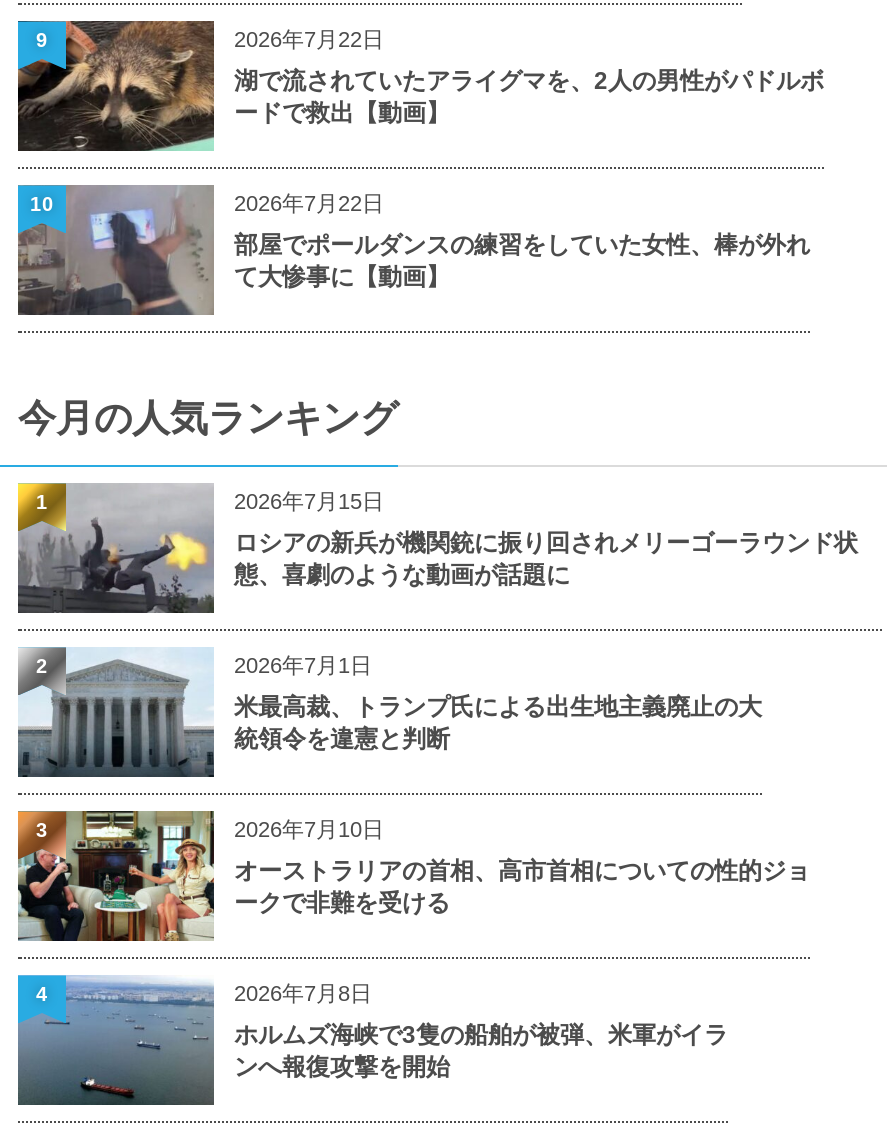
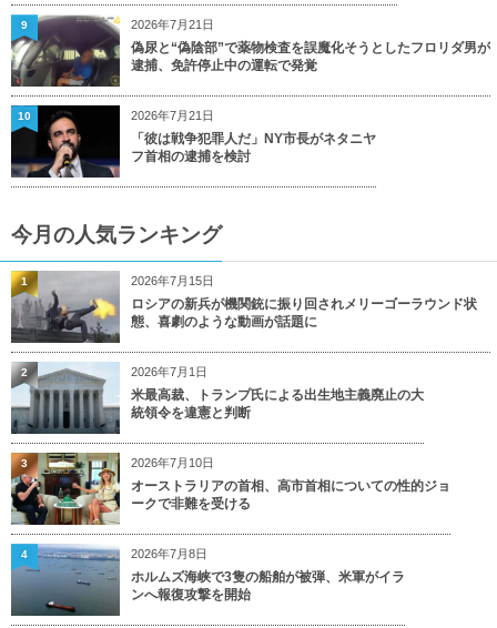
[16,19,384,151] [image] | 2026年7月22日 -> [11,14,214,88] [image] | 2026年7月21日
[234,68,824,128] 湖で流されていたアライグマを、2人の男性がパドルボ | ードで救出【動画】 -> [131,40,490,74] 偽尿と“偽陰部”で薬物検査を誤魔化そうとしたフロリダ男が | 逮捕、免許停止中の運転で発覚
[16,185,384,317] [image] | 2026年7月22日 -> [10,105,214,178] [image] | 2026年7月21日
[234,232,810,292] 部屋でポールダンスの練習をしていた女性、棒が外れ | て大惨事に【動画】 -> [131,131,376,165] 「彼は戦争犯罪人だ」NY市長がネタニヤ | フ首相の逮捕を検討

